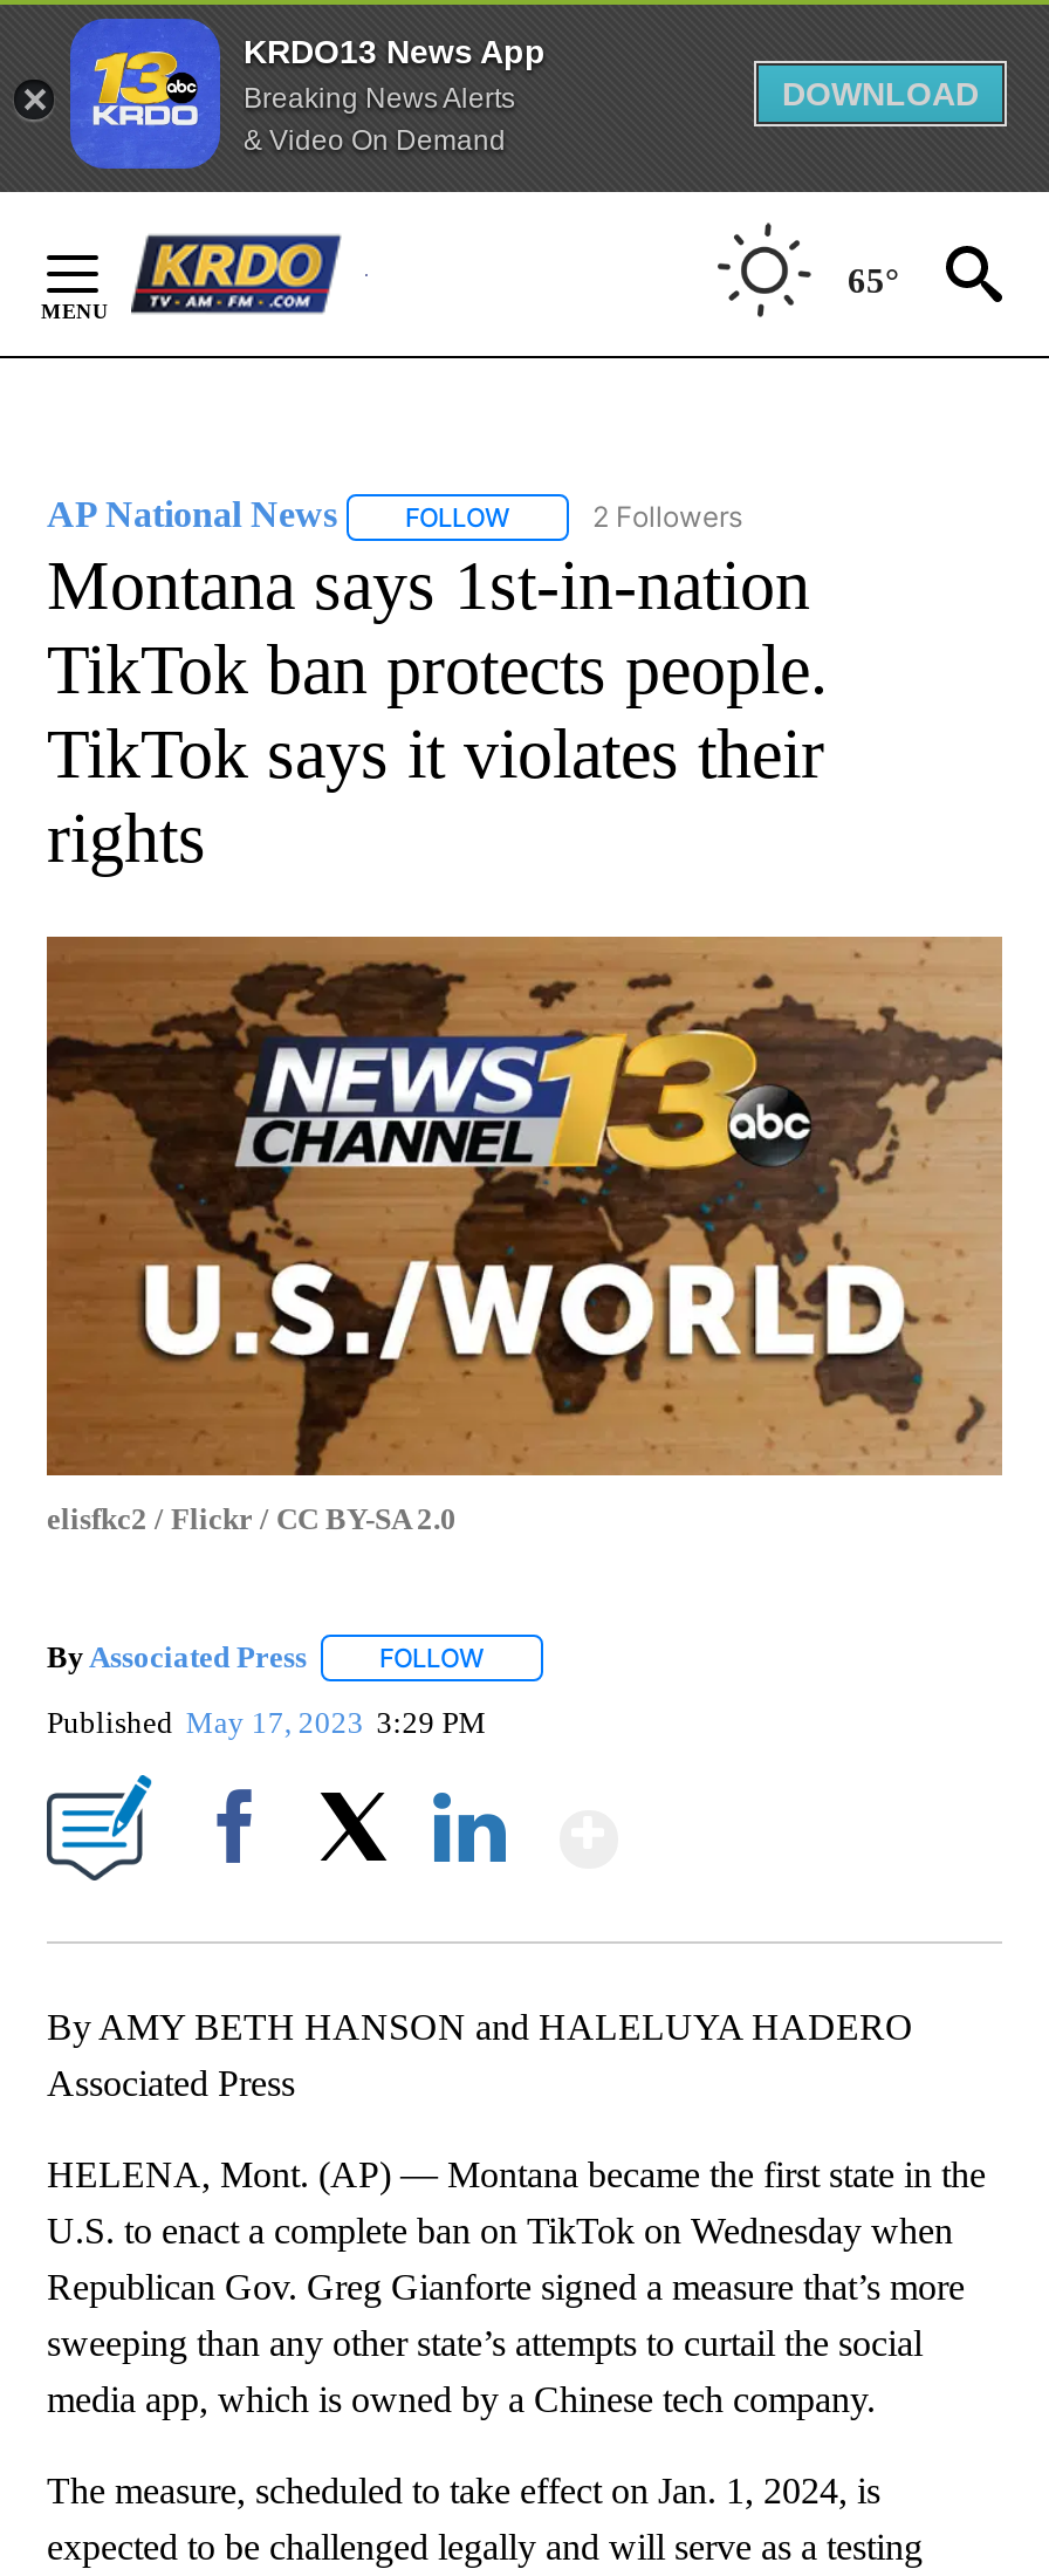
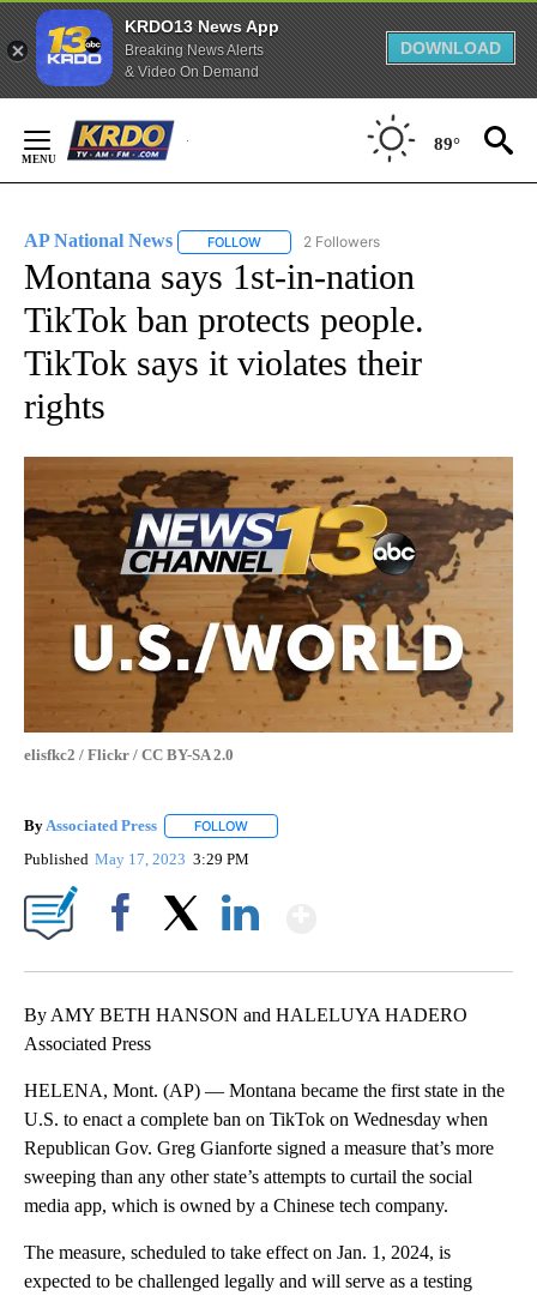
[848,261,899,299] 65° -> [434,134,460,153] 89°

